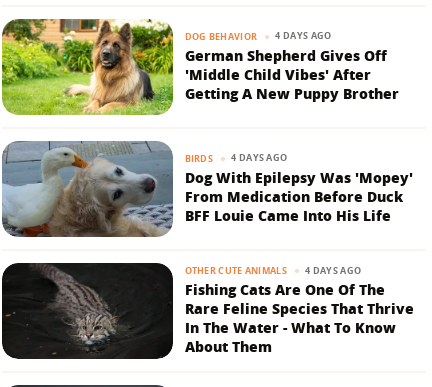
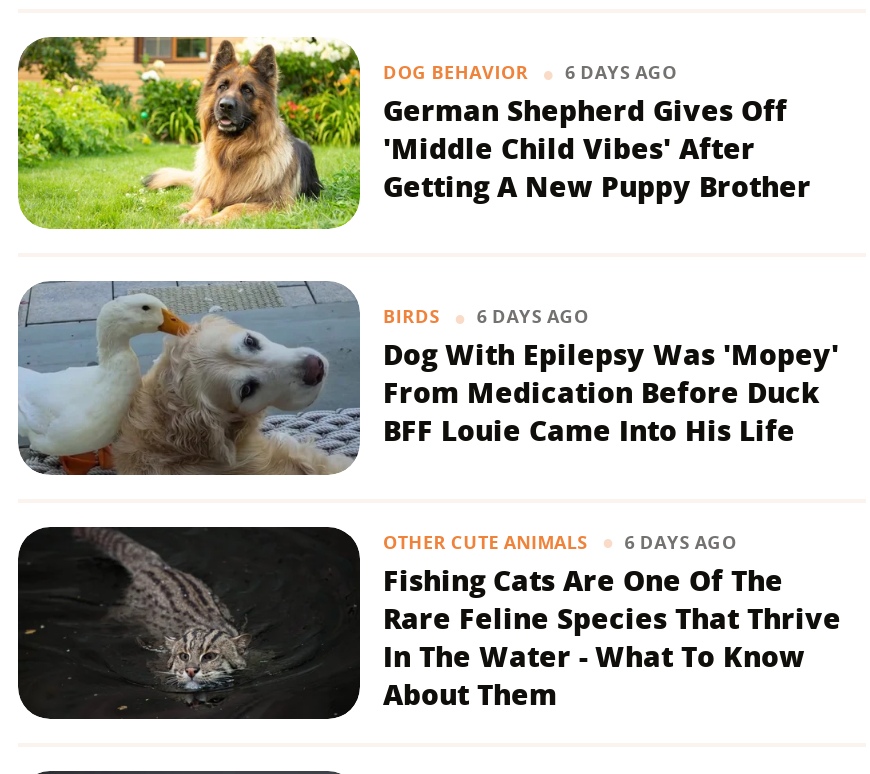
[184,29,331,43] DOG BEHAVIOR 4 DAYS AGO -> [383,58,677,86] DOG BEHAVIOR 6 DAYS AGO
[184,151,287,165] BIRDS 4 DAYS AGO -> [383,303,589,330] BIRDS 6 DAYS AGO
[184,264,361,277] OTHER CUTE ANIMALS 4 DAYS AGO -> [383,528,737,555] OTHER CUTE ANIMALS 6 DAYS AGO

